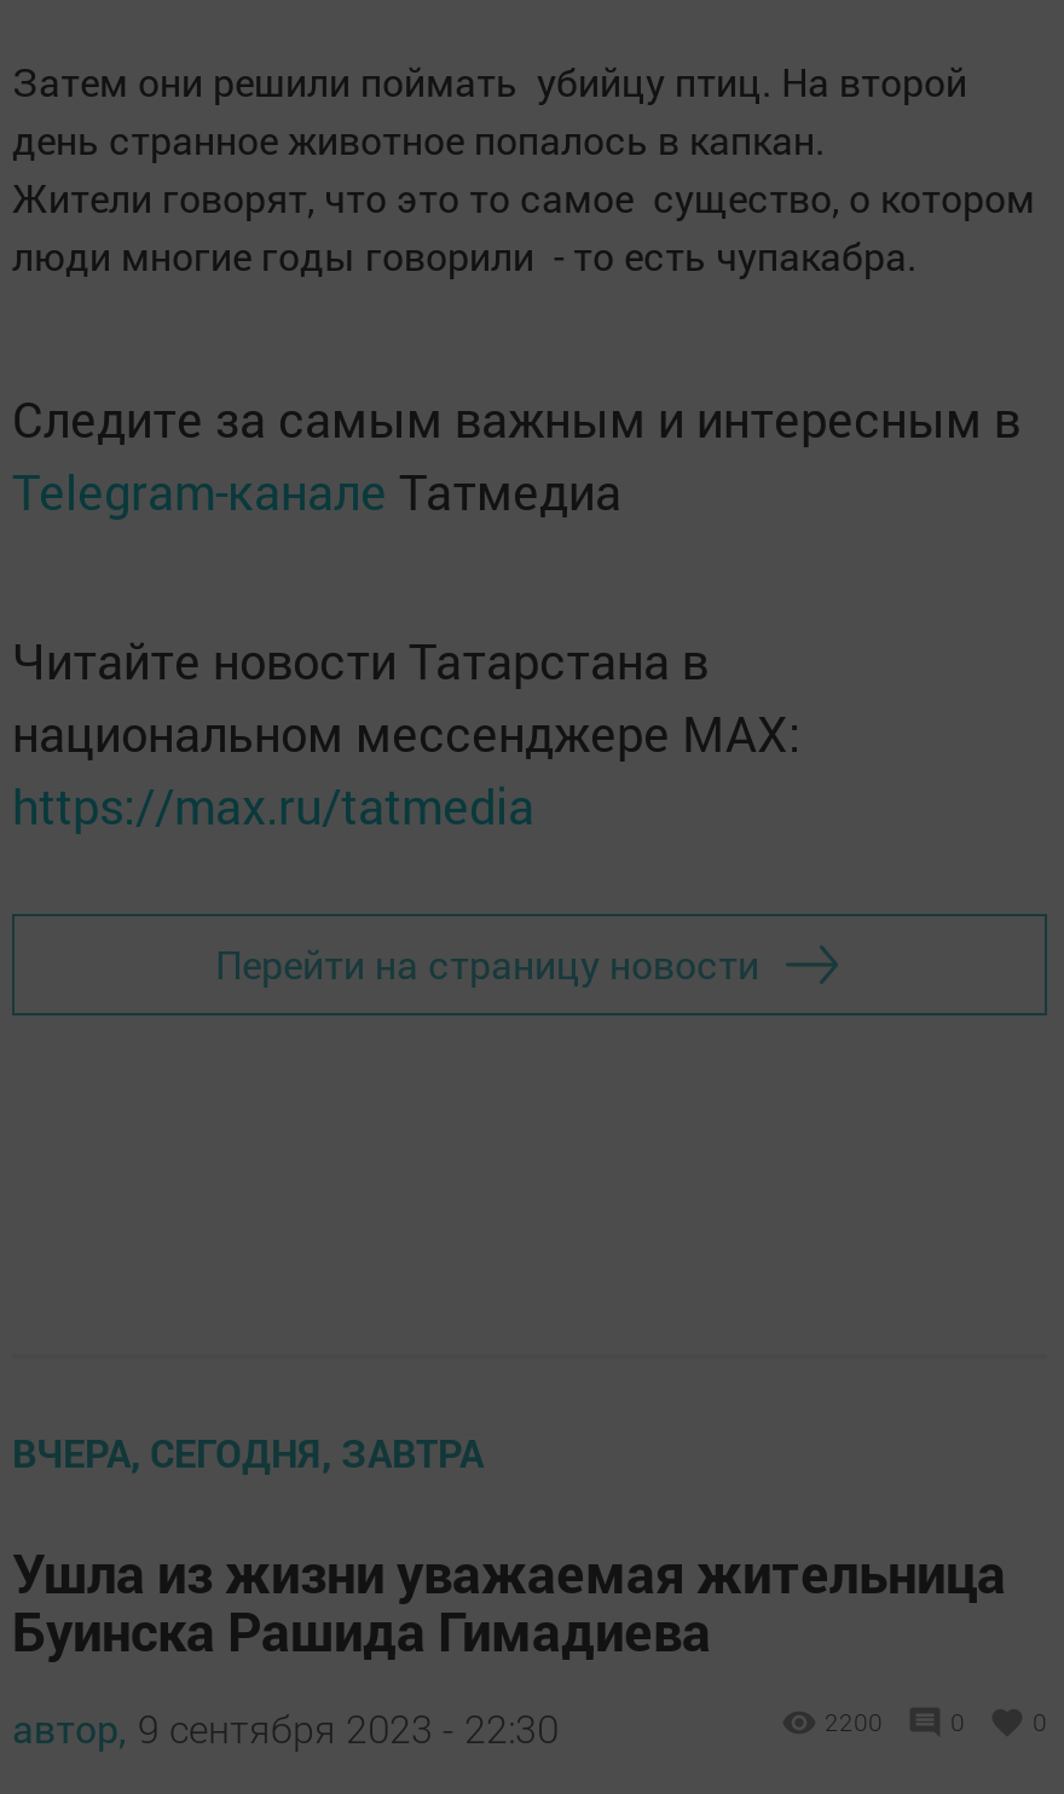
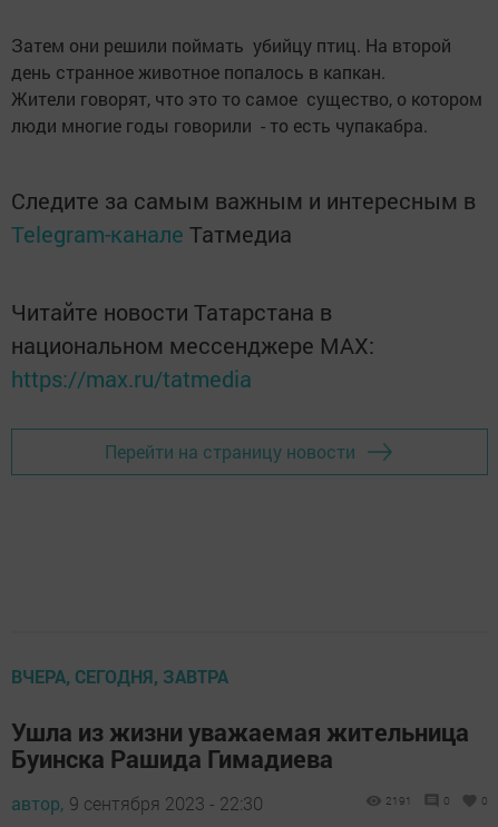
[825,1706,883,1738] 2200 -> [385,793,412,808] 2191

